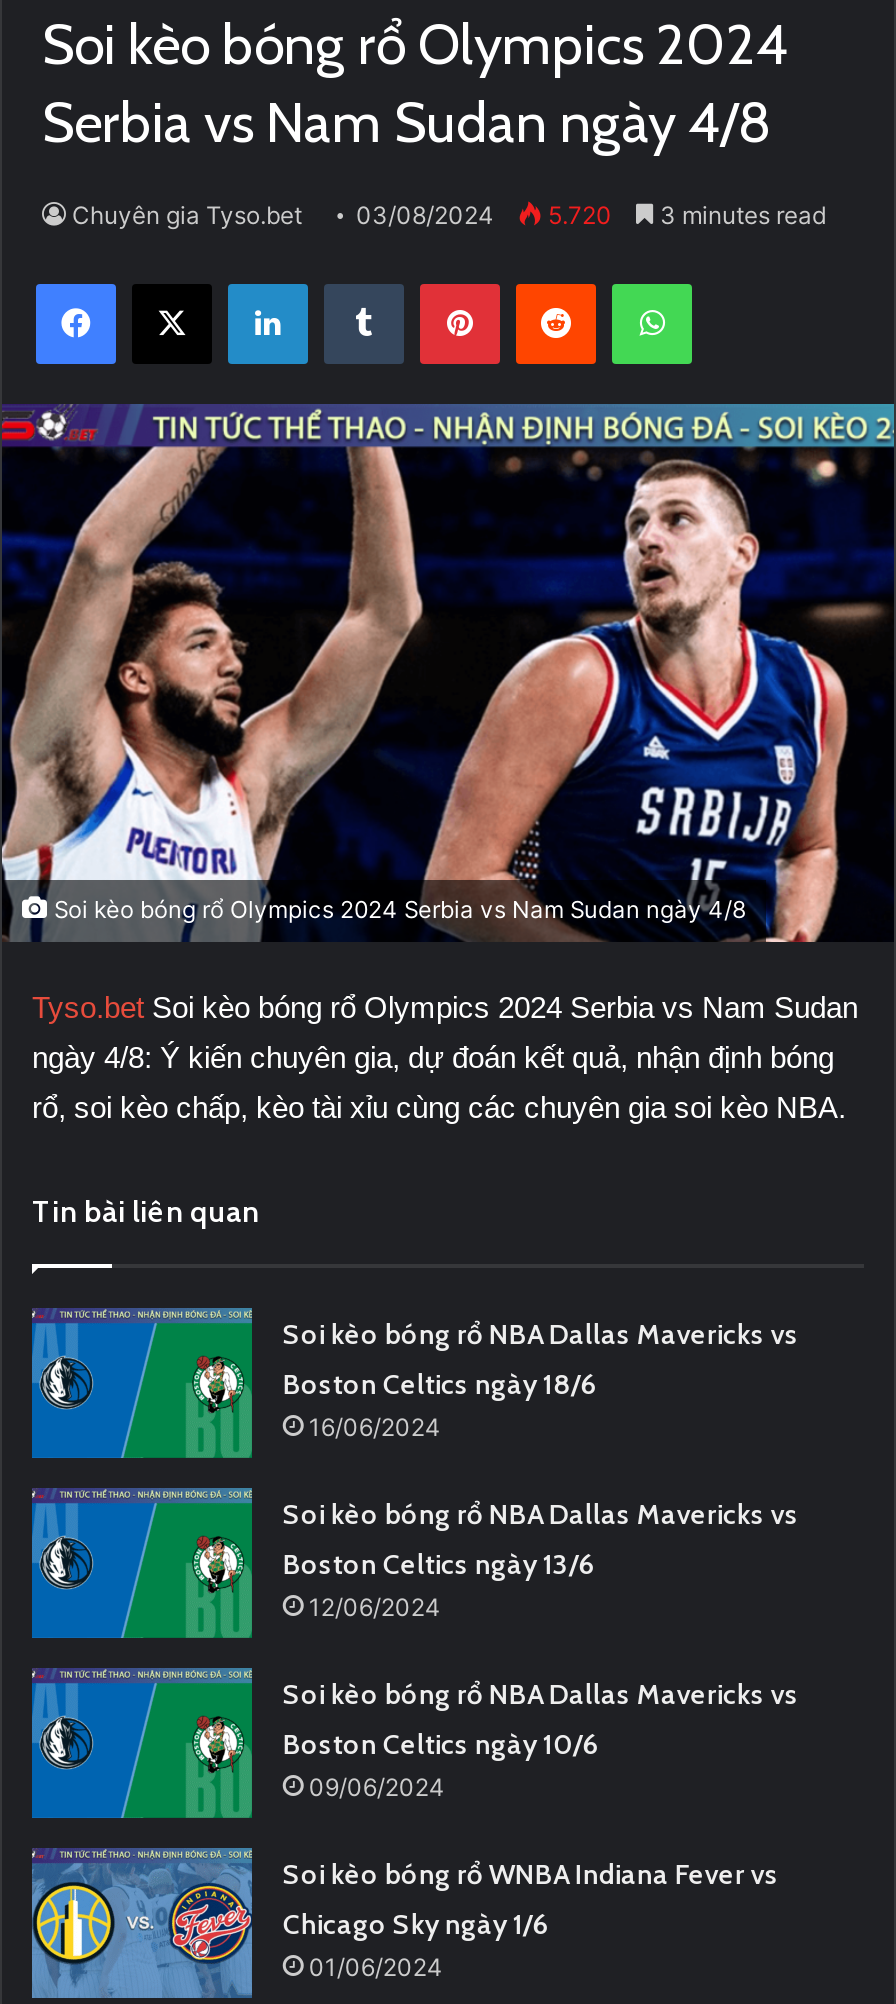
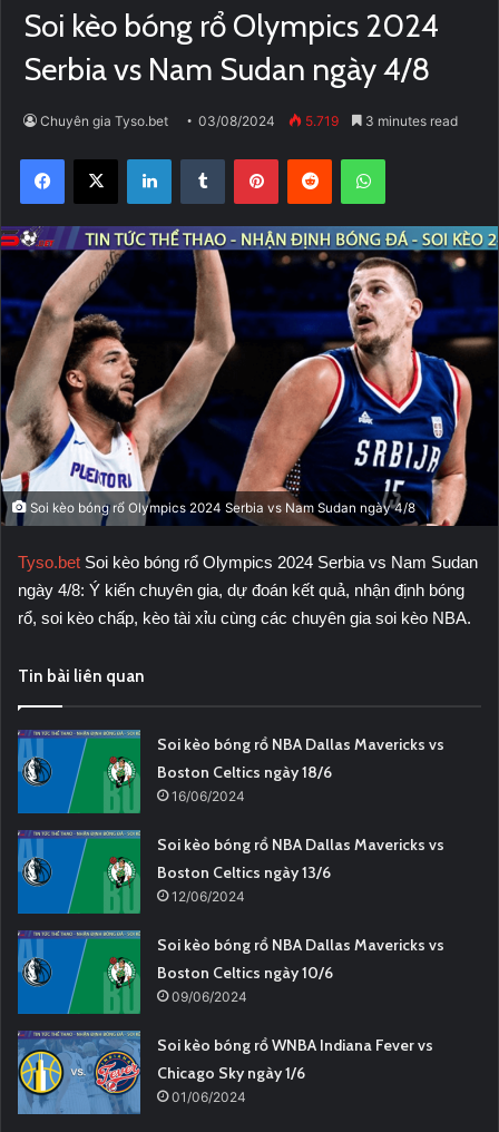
[72,201,826,231] Chuyên gia Tyso.bet 03/08/2024 5.720 3 minutes read -> [40,113,458,130] Chuyên gia Tyso.bet 03/08/2024 5.719 3 minutes read

